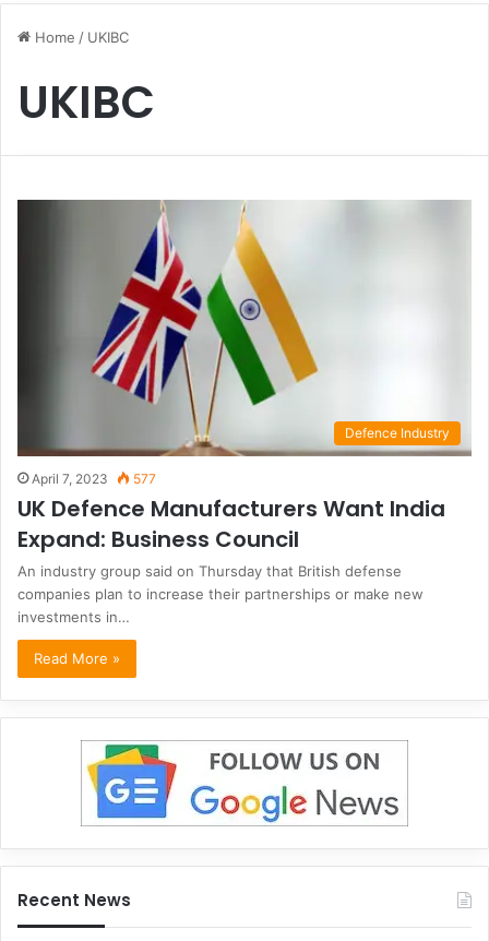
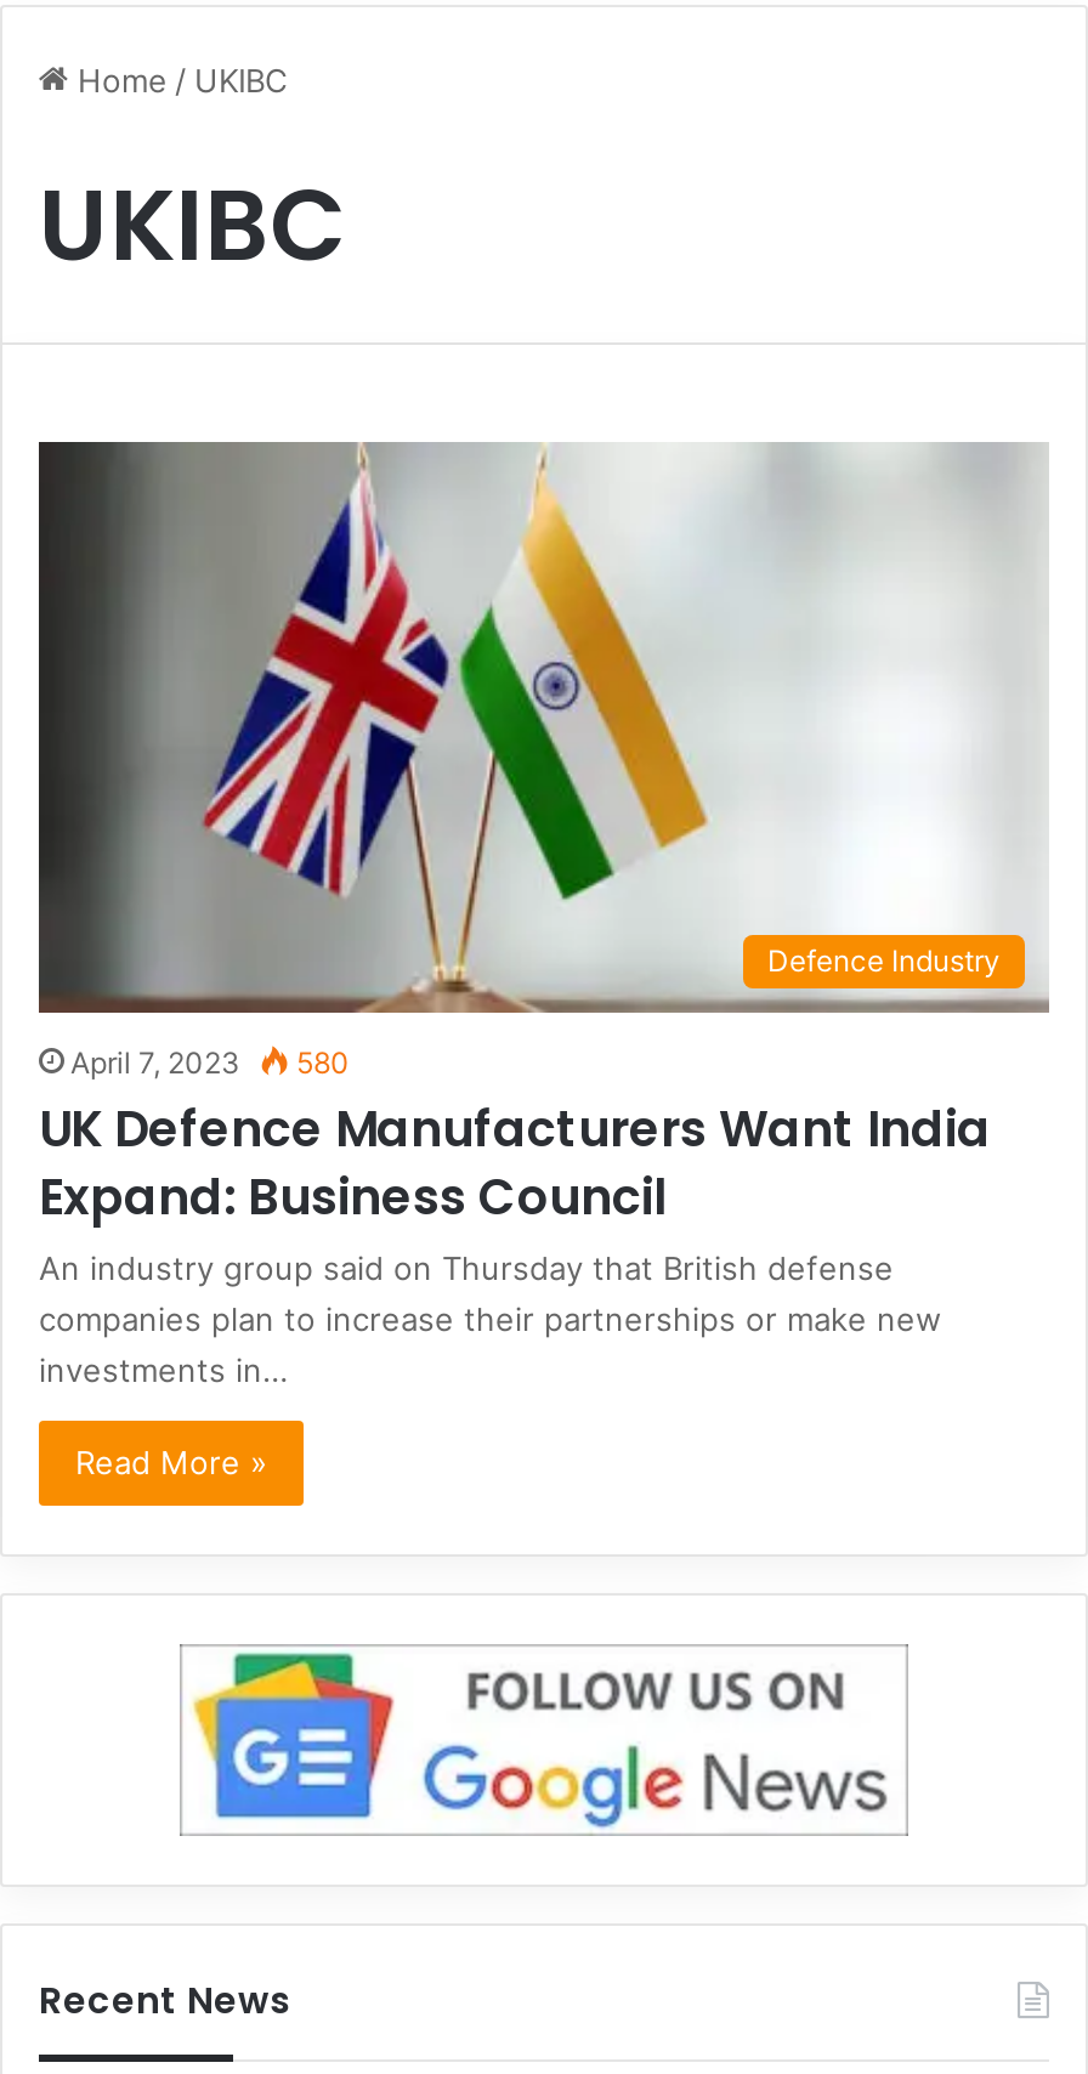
[32,470,156,487] April 7, 2023 577 -> [70,1044,350,1080] April 7, 2023 580

